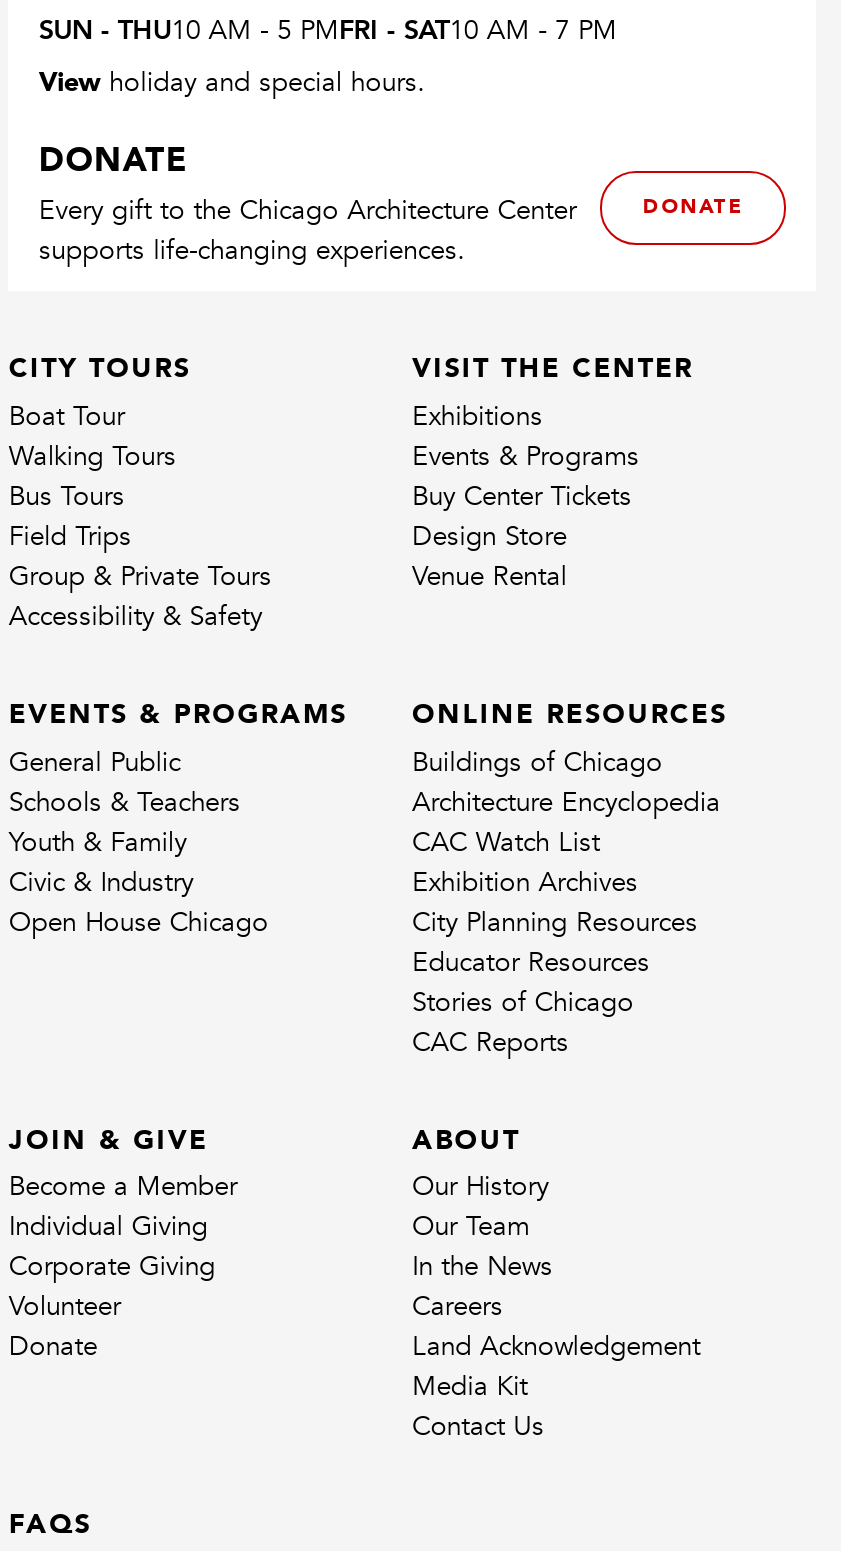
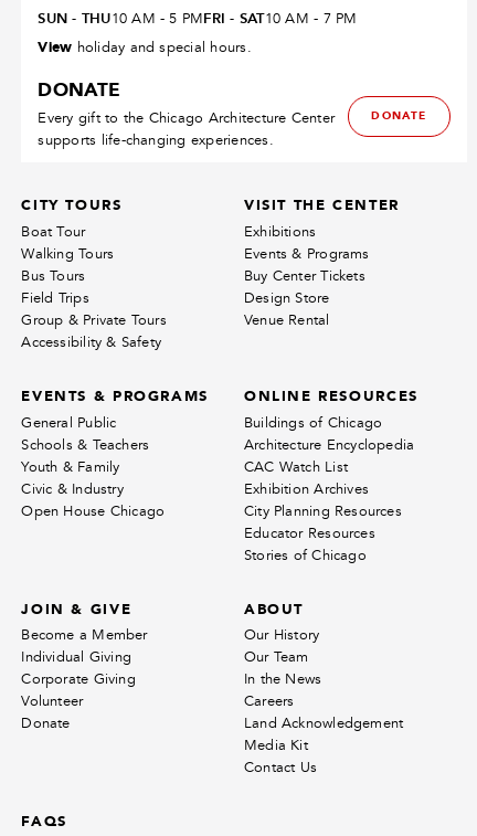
[412,1024,569,1058] CAC Reports -> none

